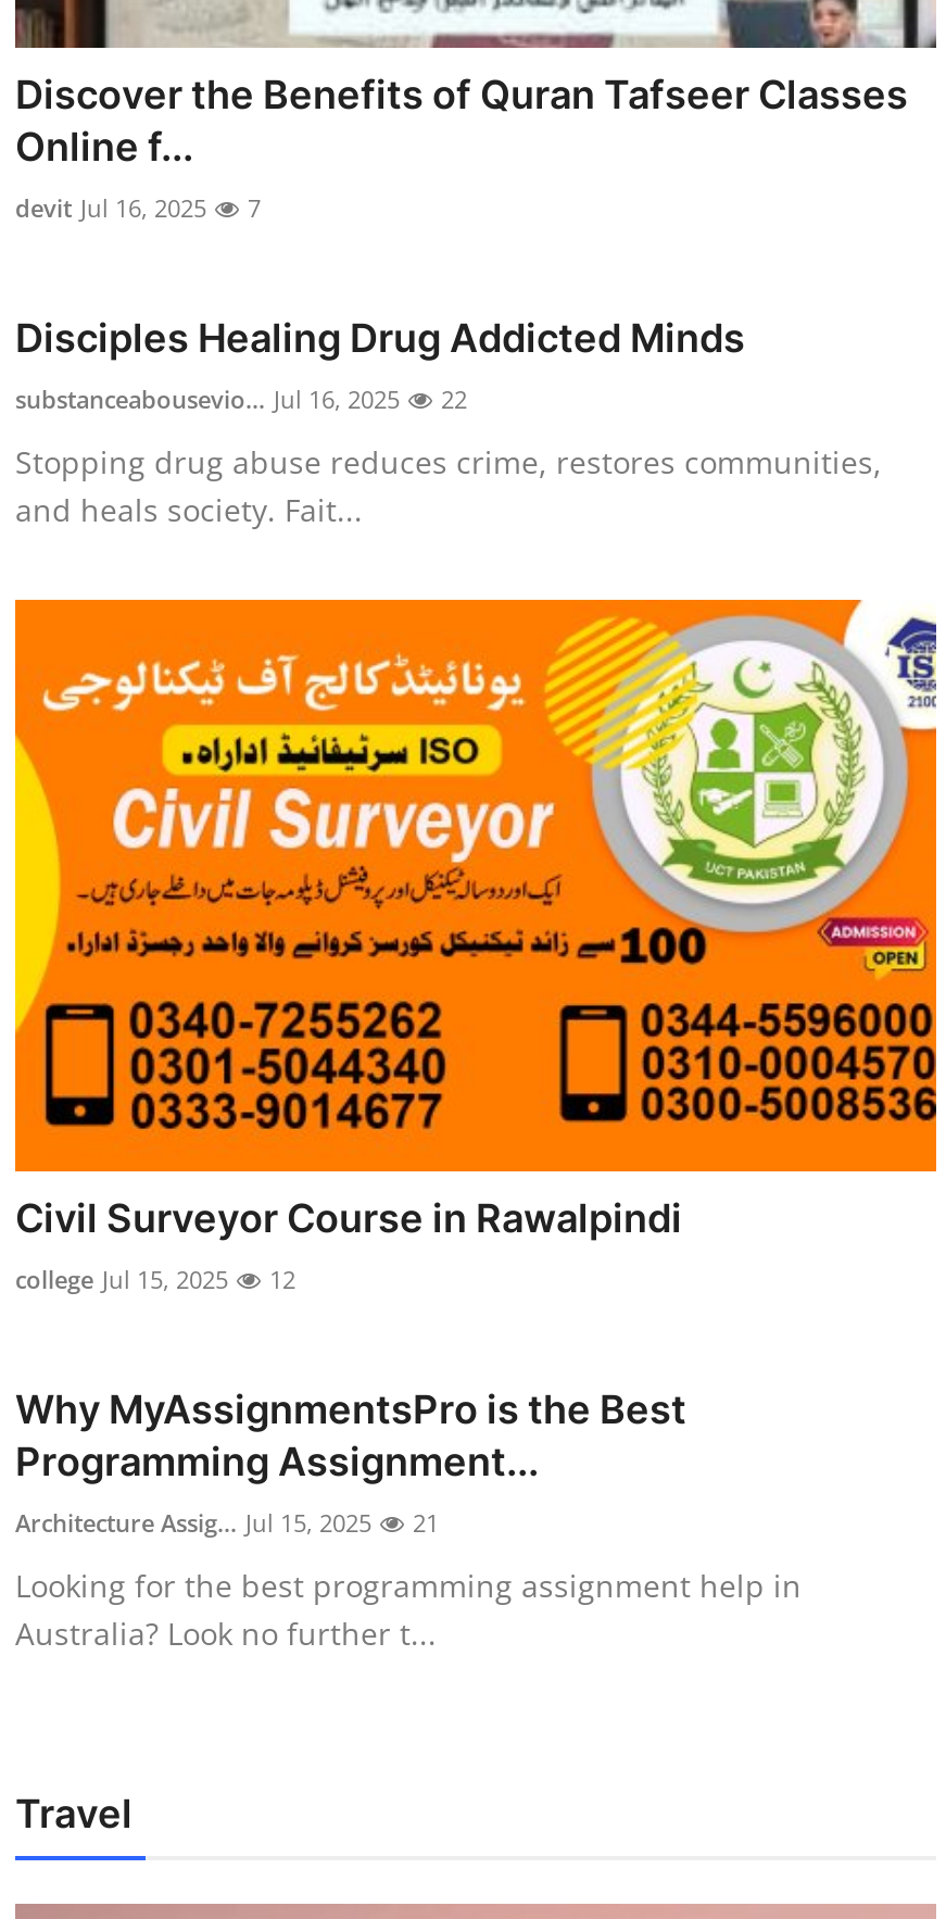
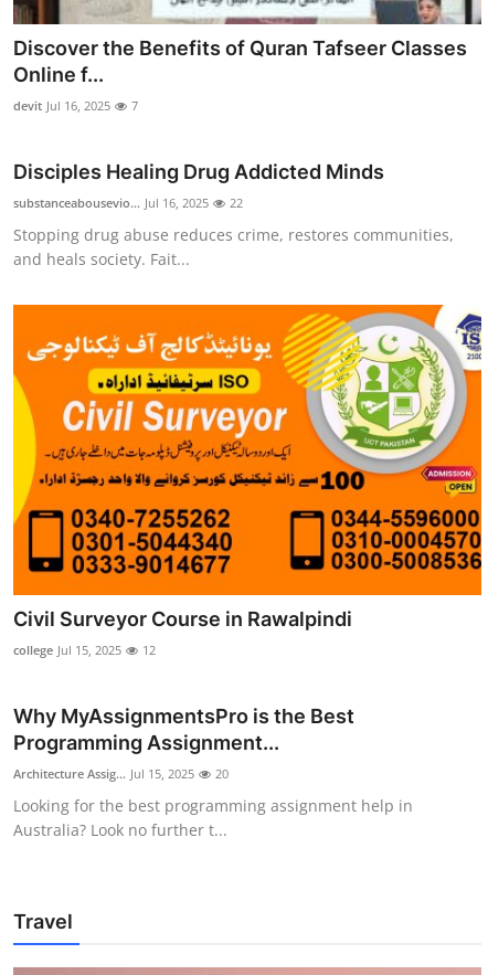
[15,1506,439,1538] Architecture Assig... Jul 15, 2025 21 -> [13,765,229,782] Architecture Assig... Jul 15, 2025 20

